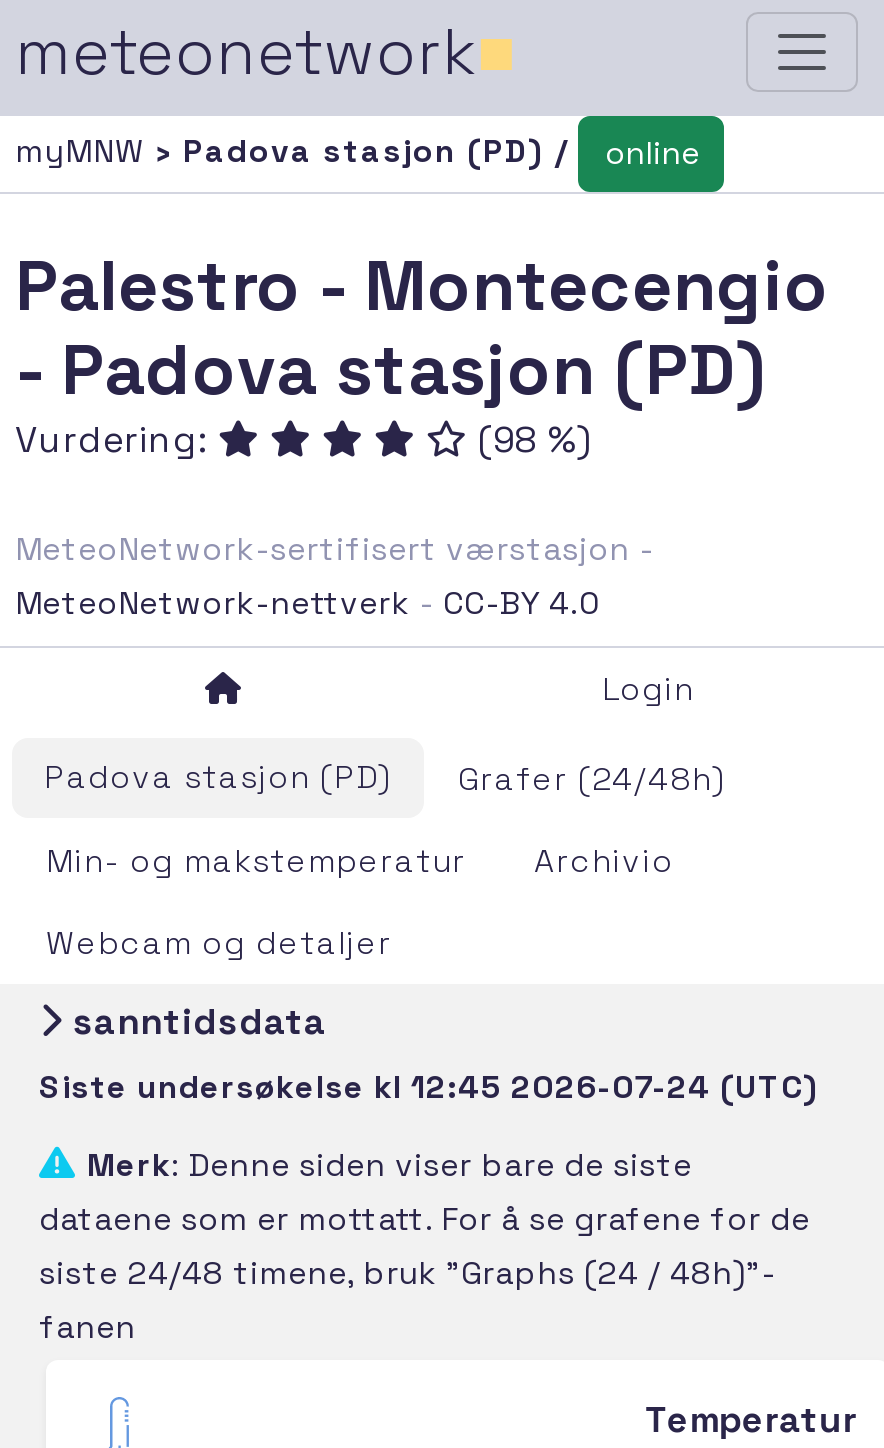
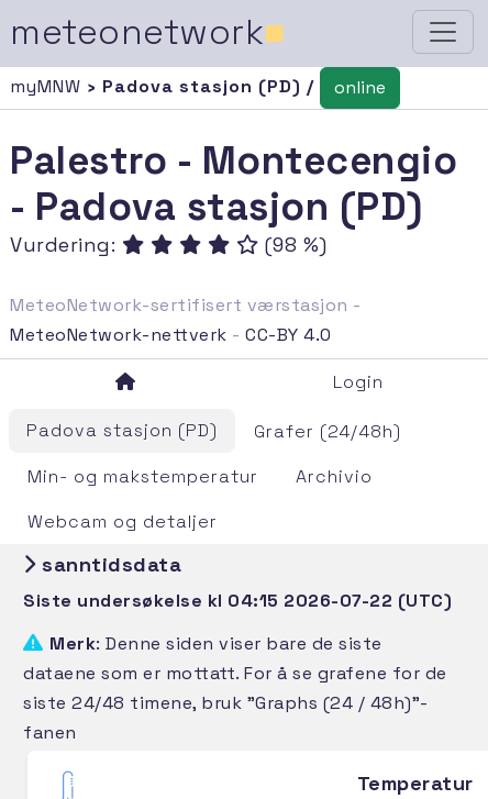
[39,1066,819,1108] Siste undersøkelse kl 12:45 2026-07-24 (UTC) -> [24,589,452,612] Siste undersøkelse kl 04:15 2026-07-22 (UTC)

